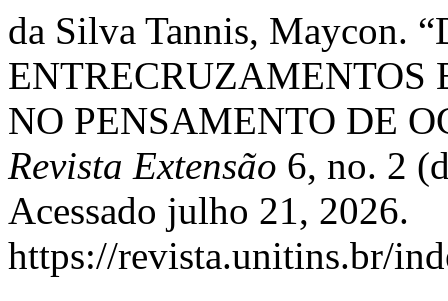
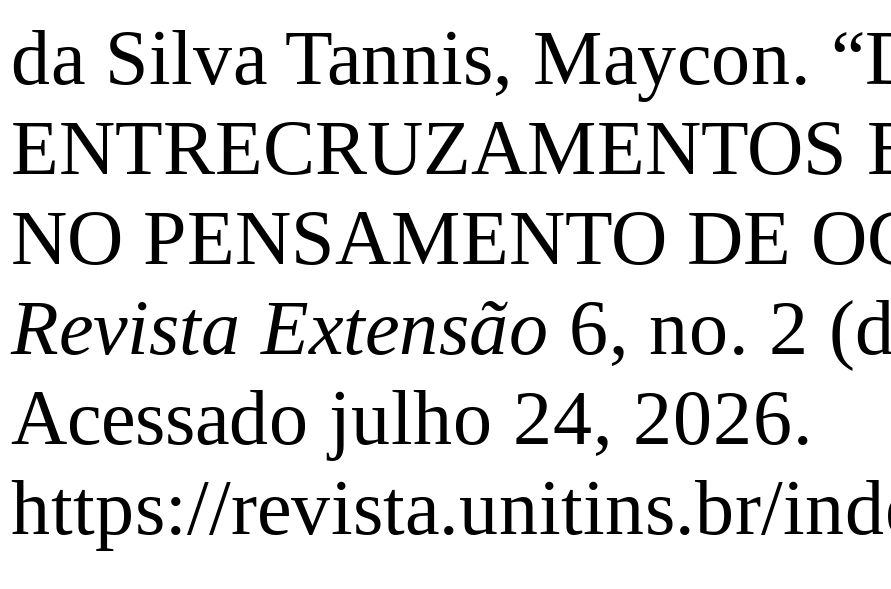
[8,189,409,232] Acessado julho 21, 2026. -> [11,374,813,460] Acessado julho 24, 2026.

